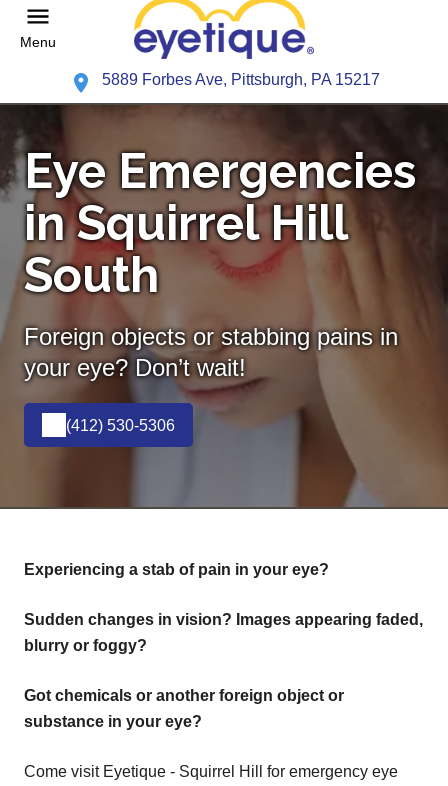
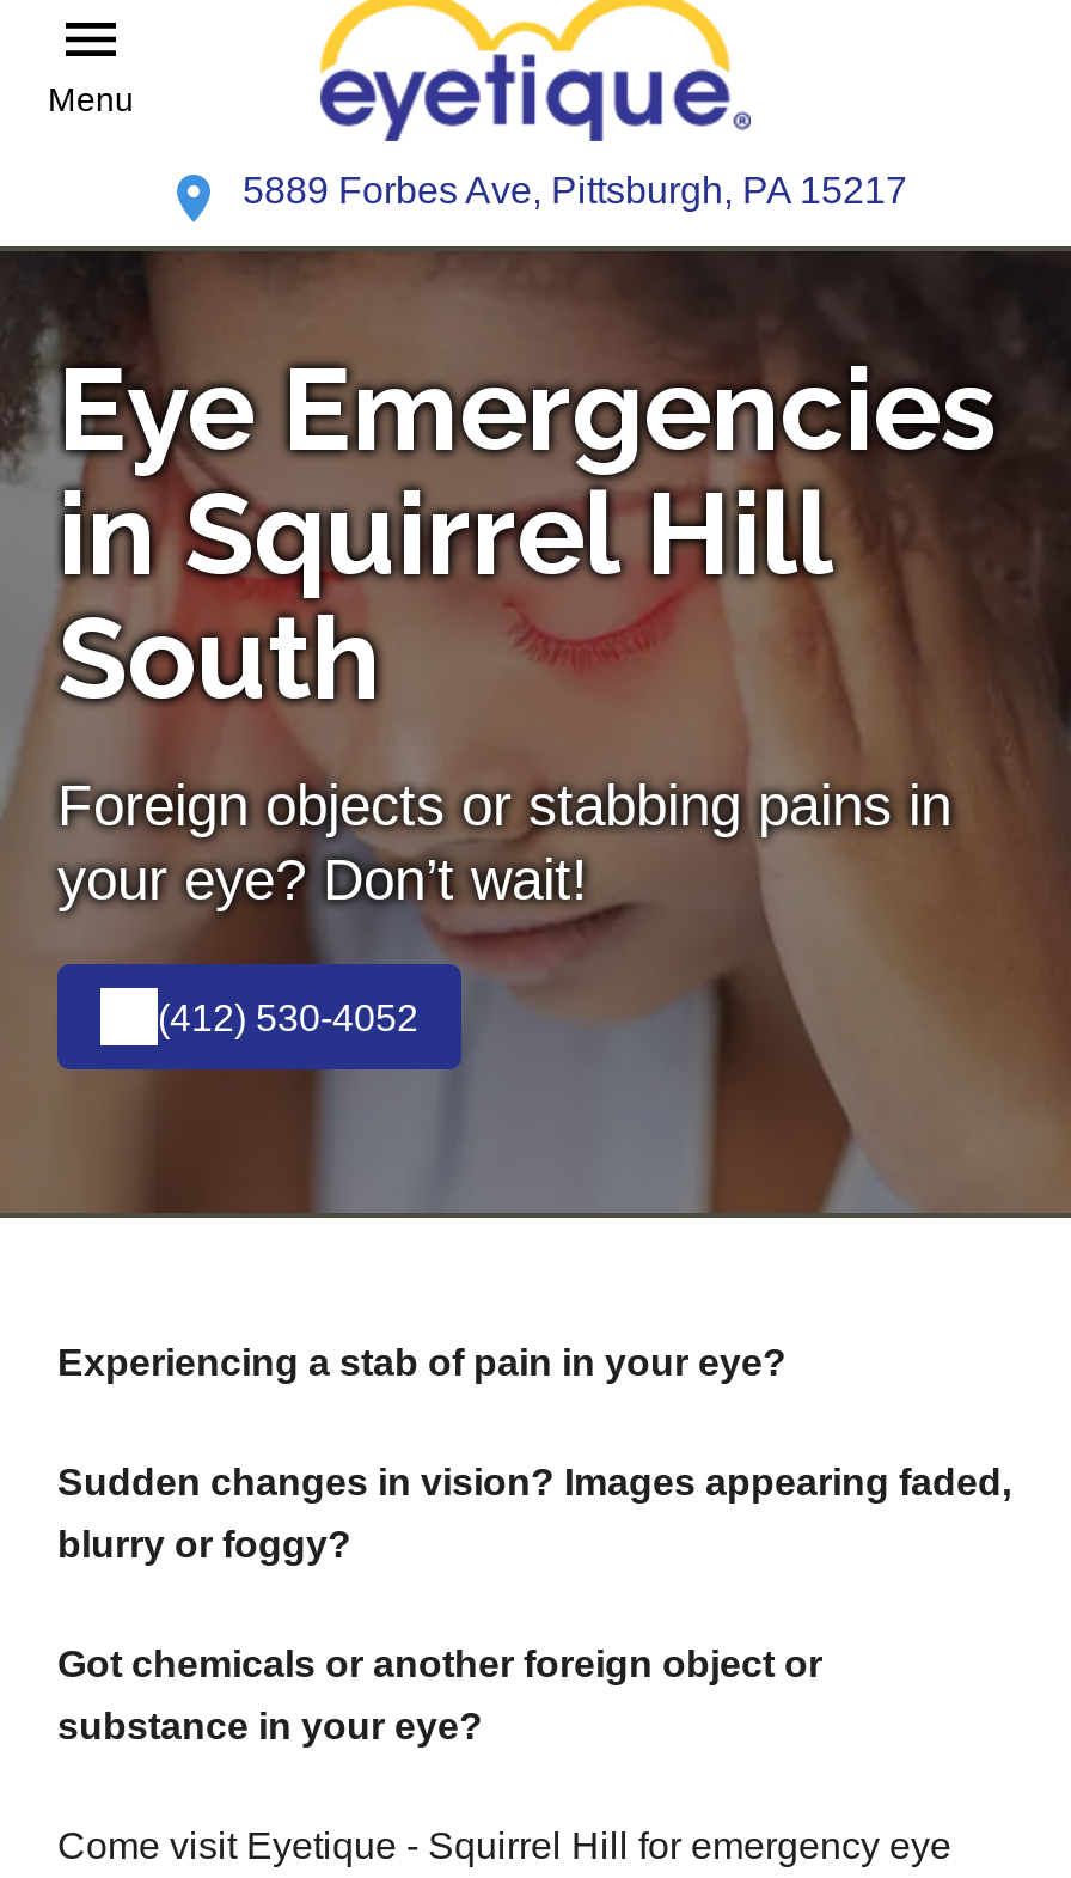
[66,417,175,434] (412) 530-5306 -> [158,997,418,1038] (412) 530-4052

